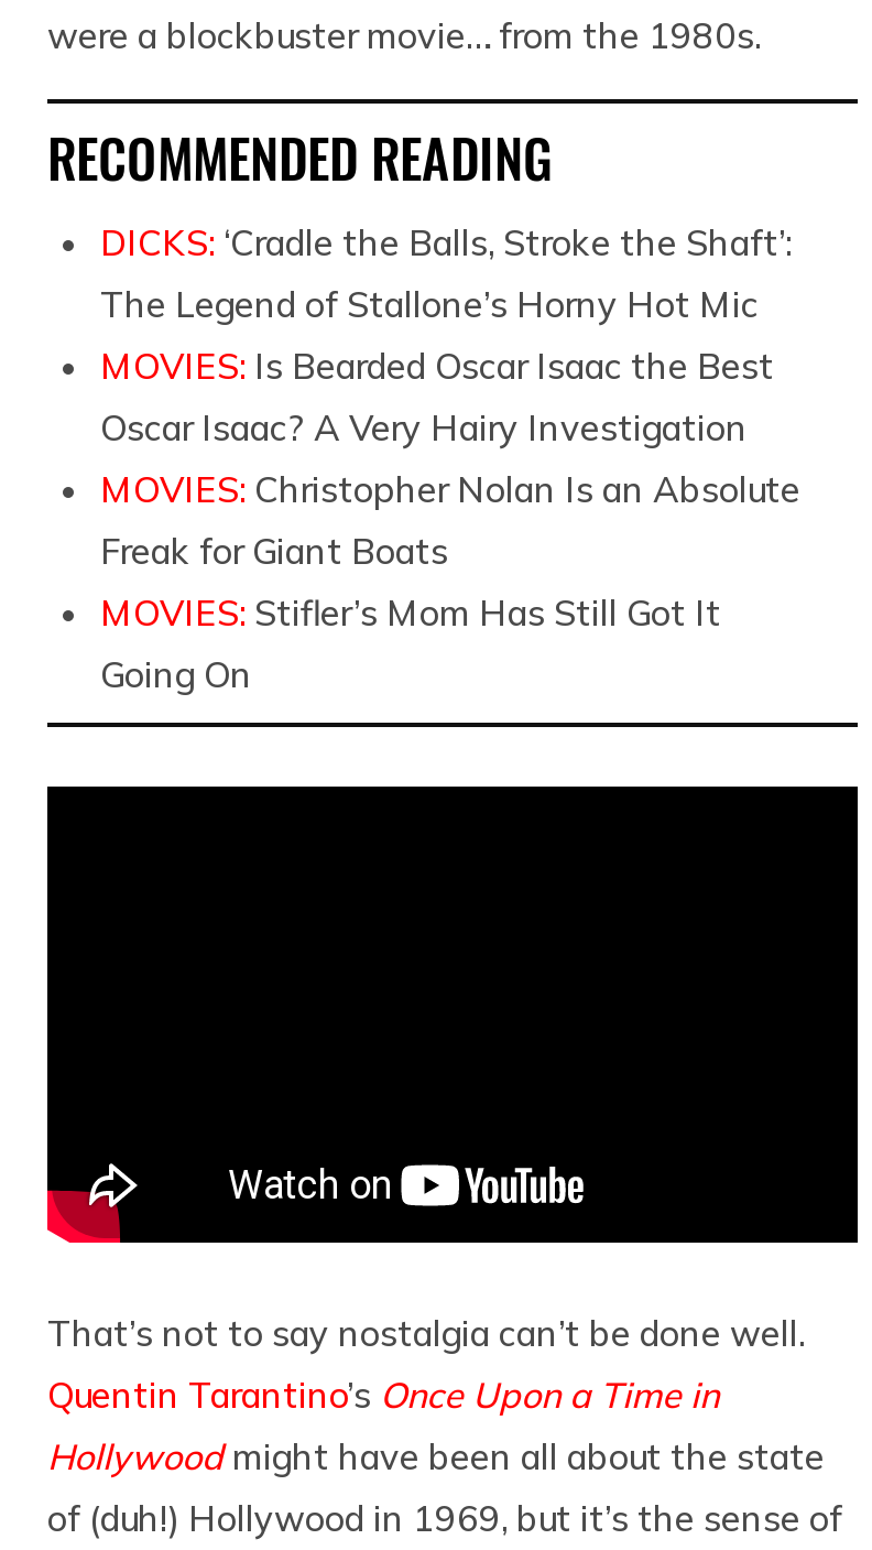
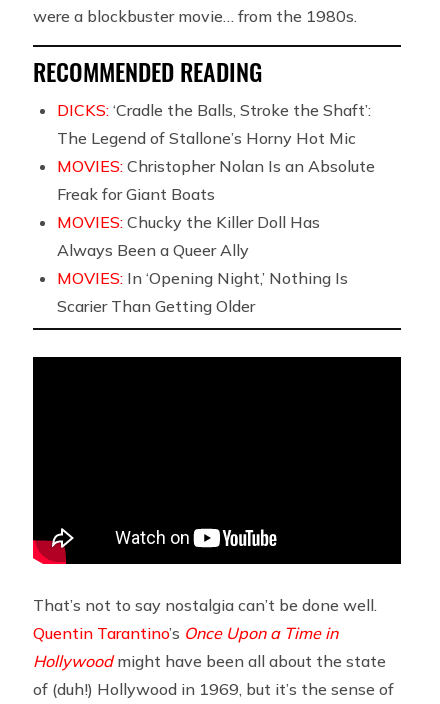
[100,343,774,449] MOVIES: Is Bearded Oscar Isaac the Best | Oscar Isaac? A Very Hairy Investigation -> none
moved [100,467,800,572] -> [57,156,375,204]: MOVIES: Christopher Nolan Is an Absolute | Freak for Giant Boats
[100,590,721,696] MOVIES: Stifler’s Mom Has Still Got It | Going On -> [57,212,348,316] MOVIES: Chucky the Killer Doll Has | Always Been a Queer Ally | MOVIES: In ‘Opening Night,’ Nothing Is | Scarier Than Getting Older

